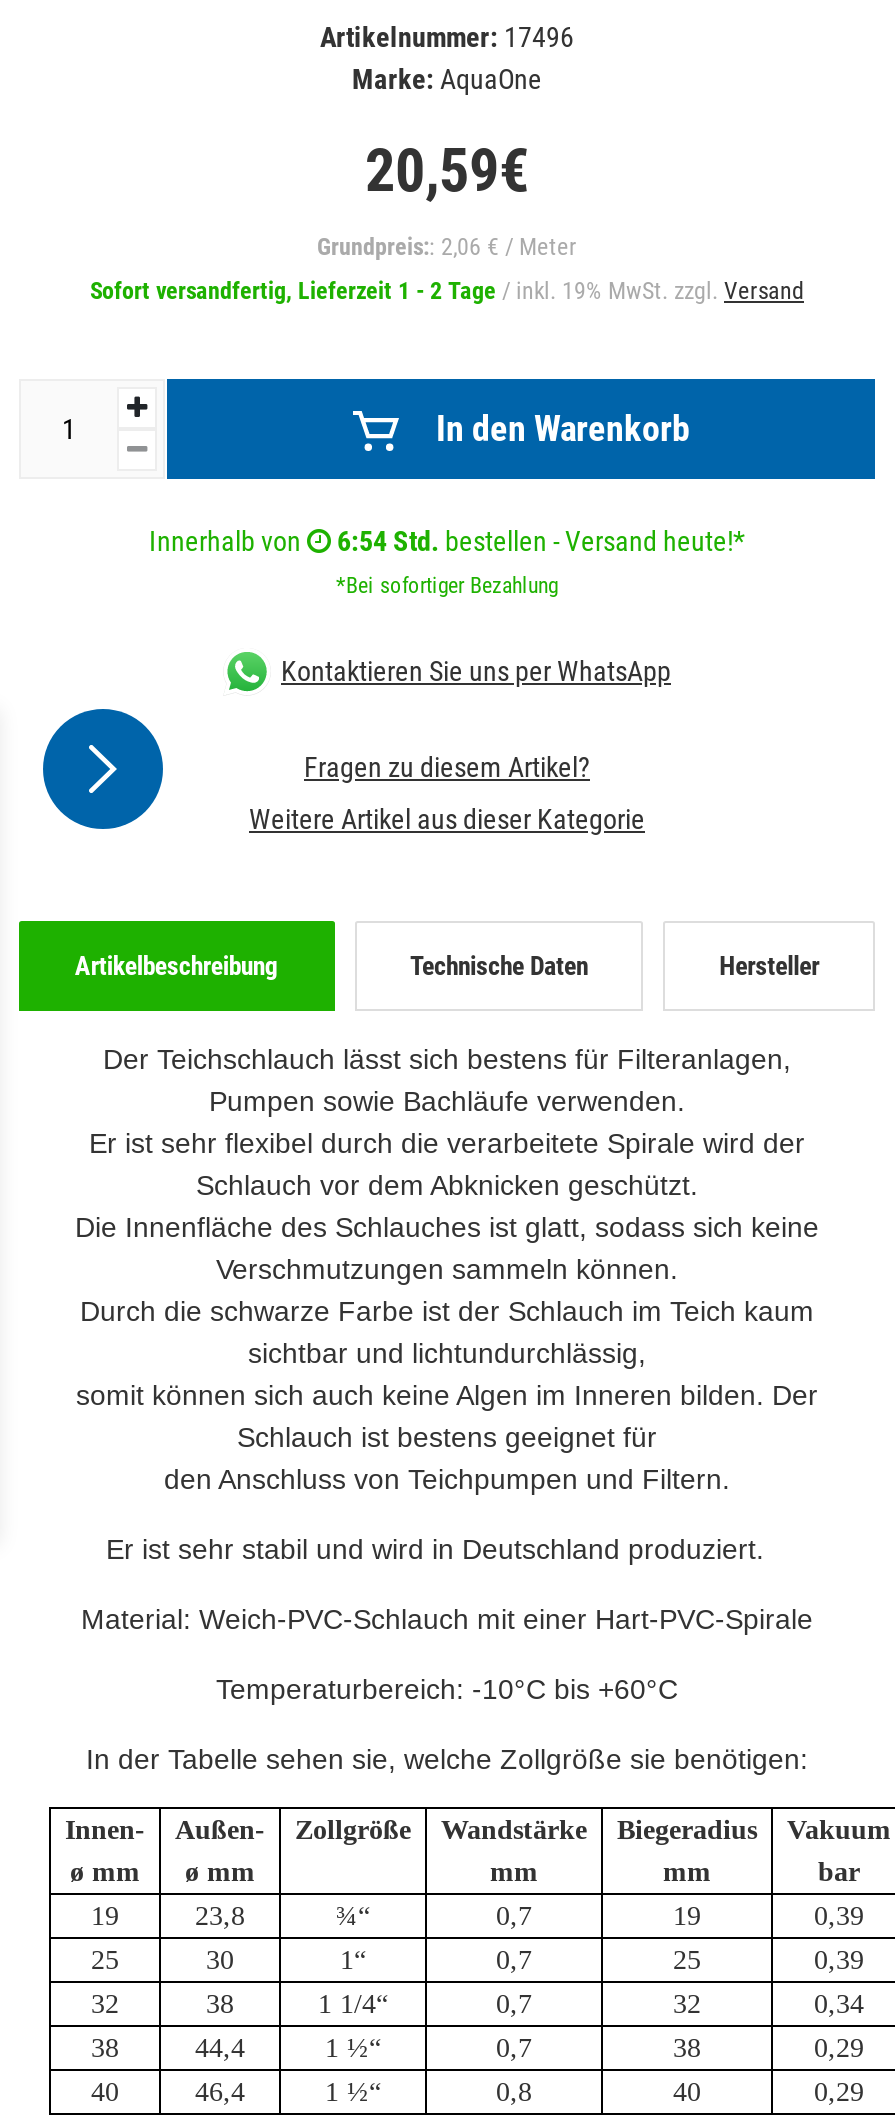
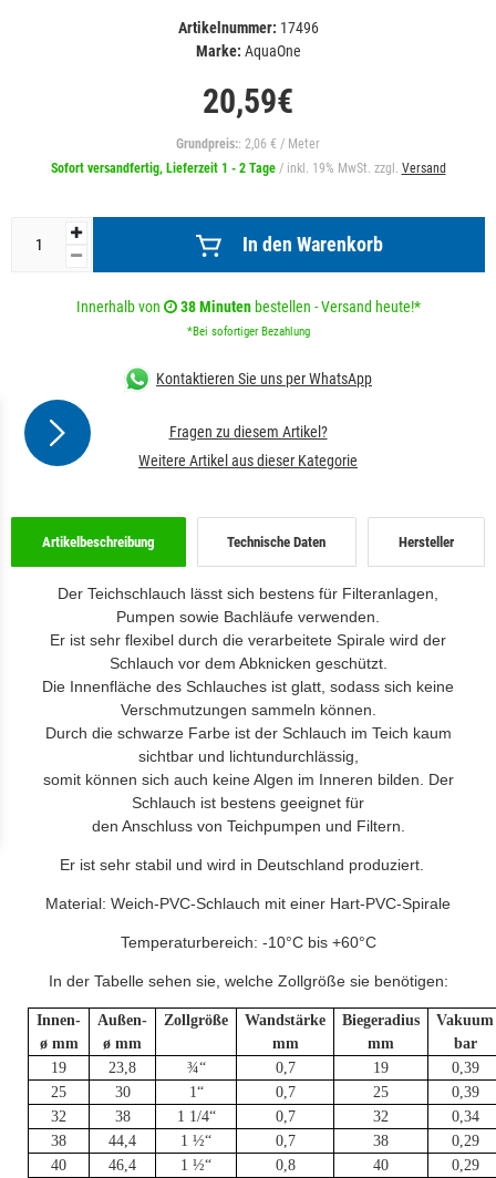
[337,524,745,556] 6:54 Std. bestellen - Versand heute!* -> [180,297,420,315] 38 Minuten bestellen - Versand heute!*

